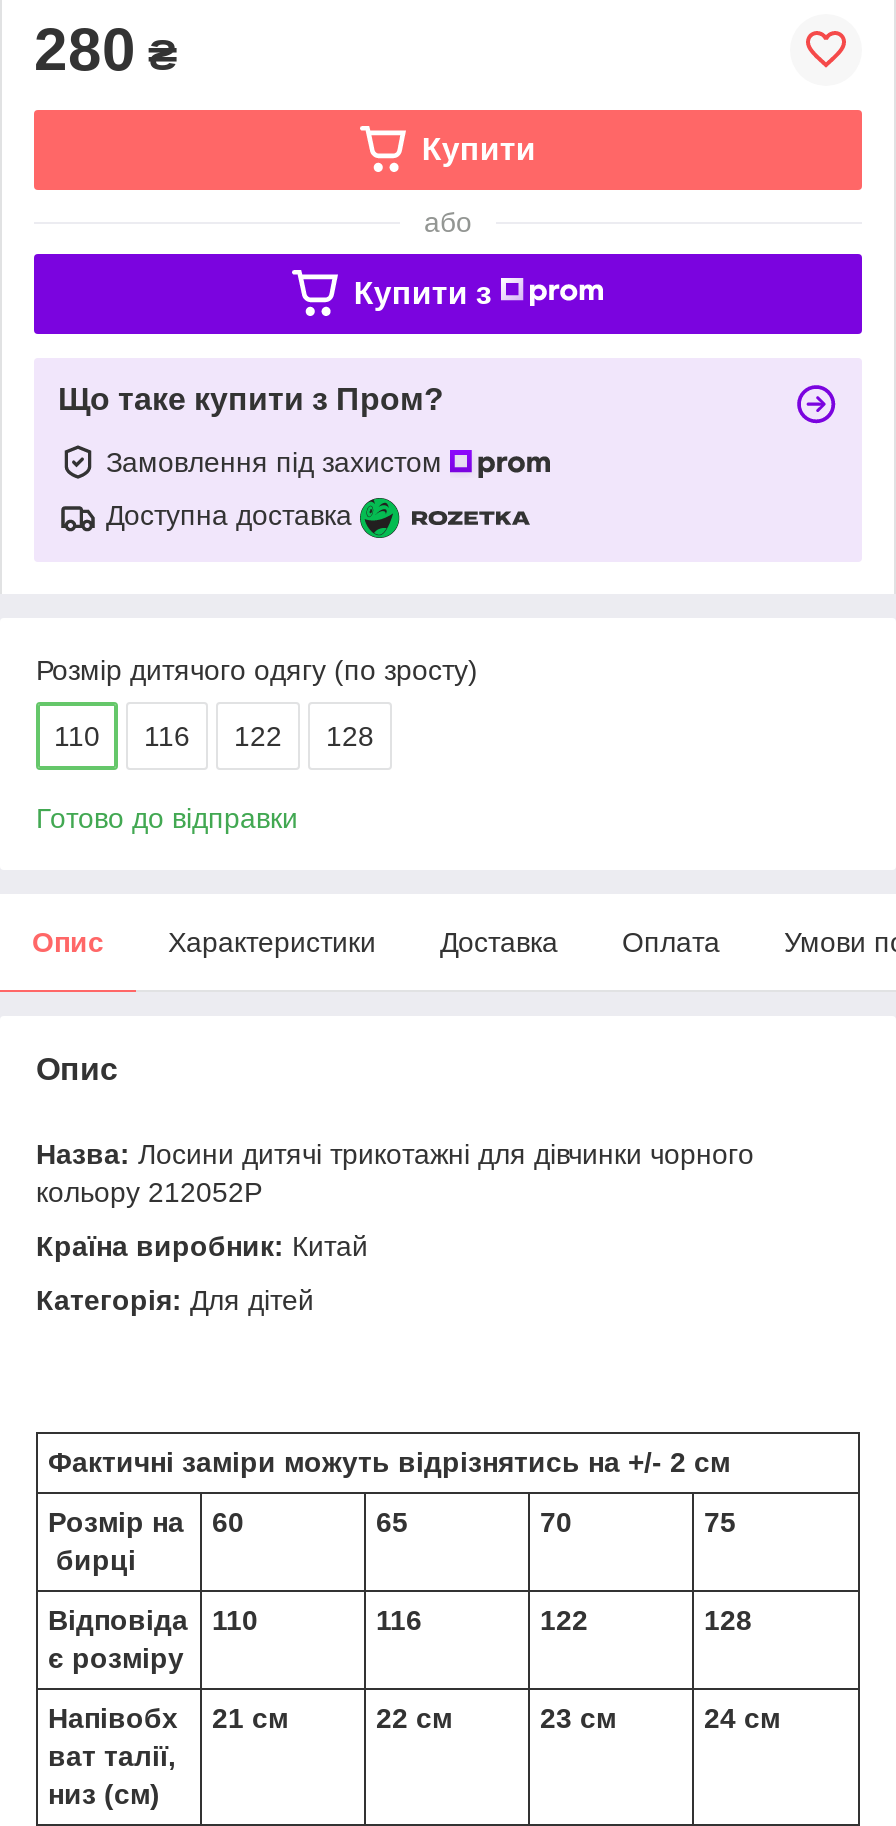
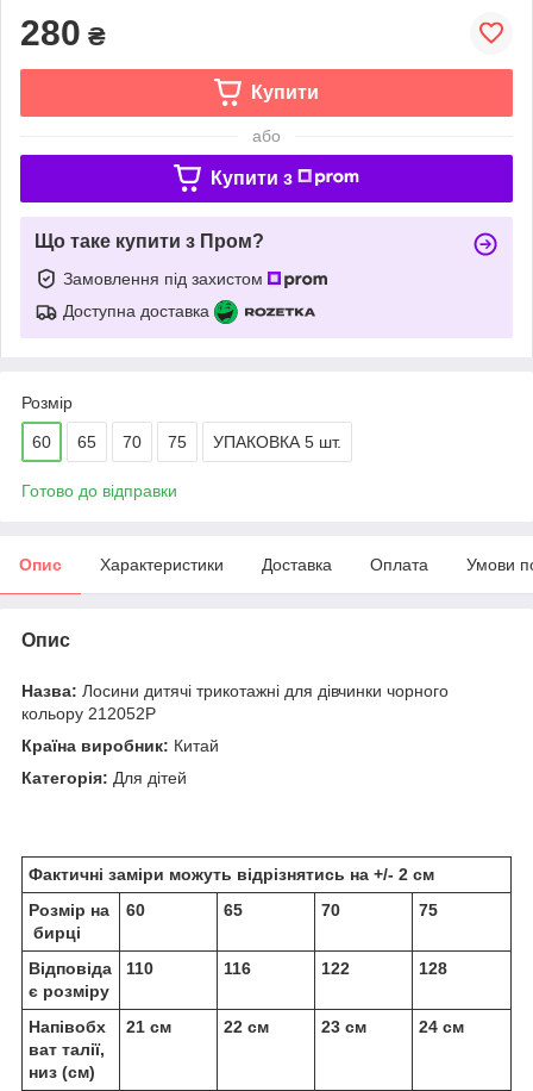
[36,654,478,686] Розмір дитячого одягу (по зросту) -> [21,393,73,412] Розмір
[54,720,374,752] 110 | 116 | 122 | 128 -> [32,432,341,451] 60 | 65 | 70 | 75 | УПАКОВКА 5 шт.

